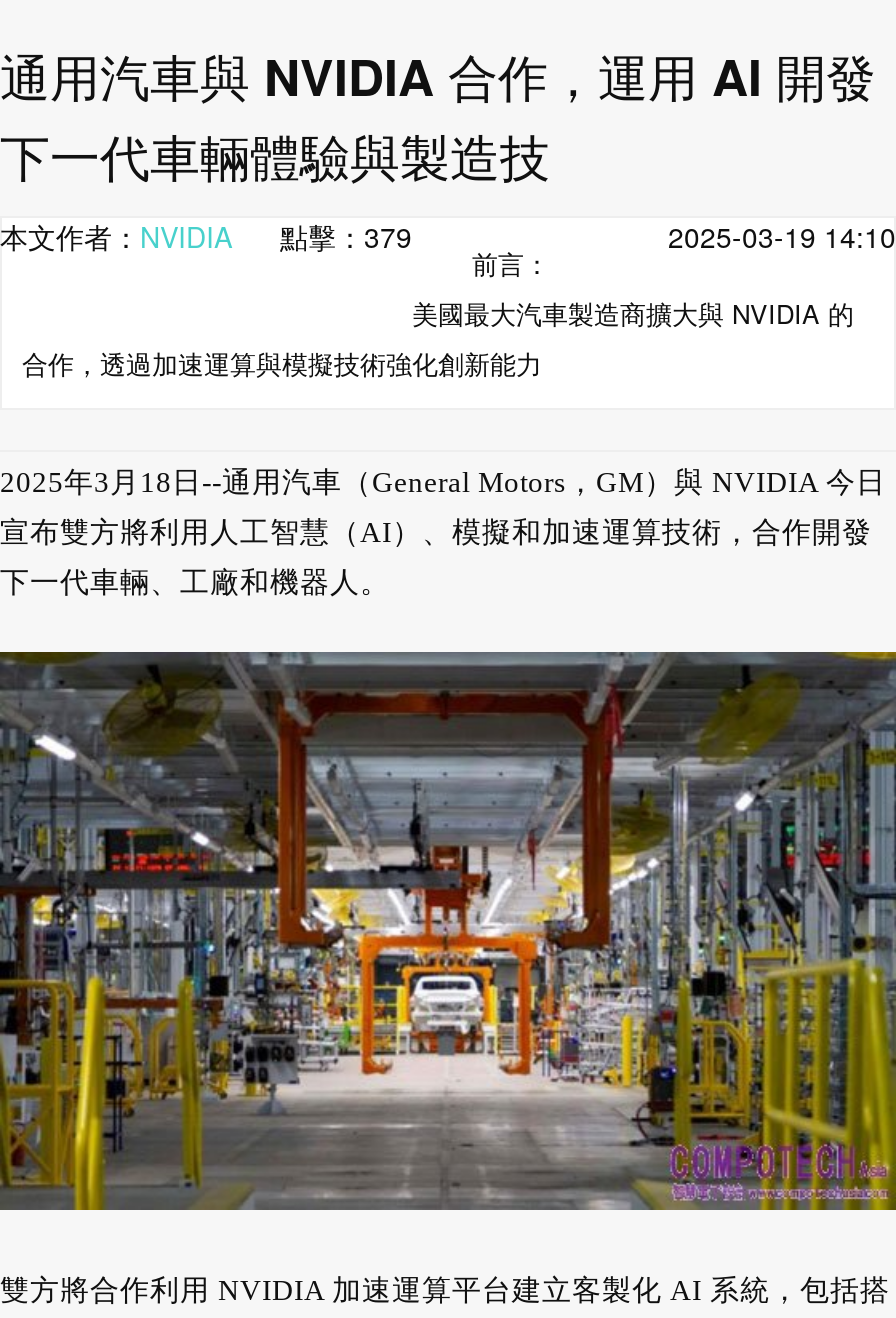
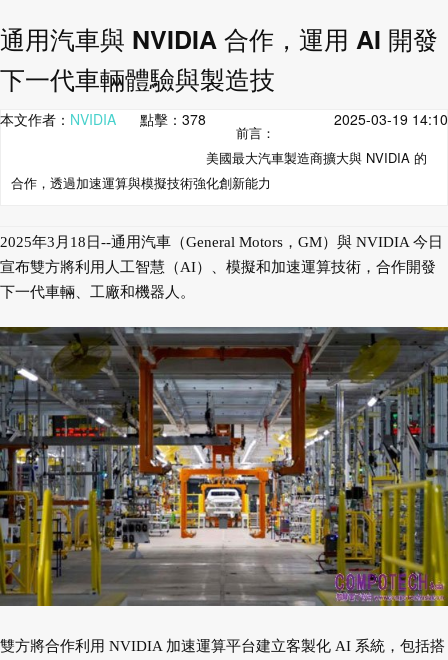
[0,216,412,256] 本文作者：NVIDIA點擊：379 -> [0,109,206,129] 本文作者：NVIDIA點擊：378

